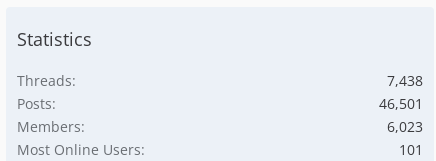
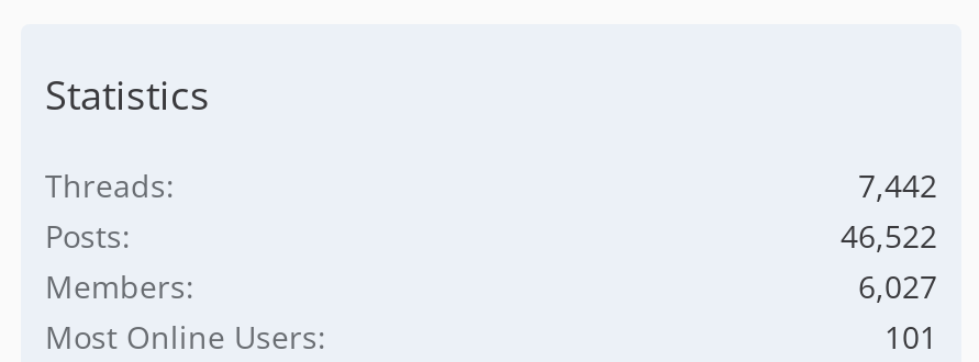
[387,71,423,90] 7,438 -> [858,164,937,206] 7,442
[379,94,423,113] 46,501 -> [841,215,937,256] 46,522
[387,117,423,136] 6,023 -> [858,265,937,307] 6,027

